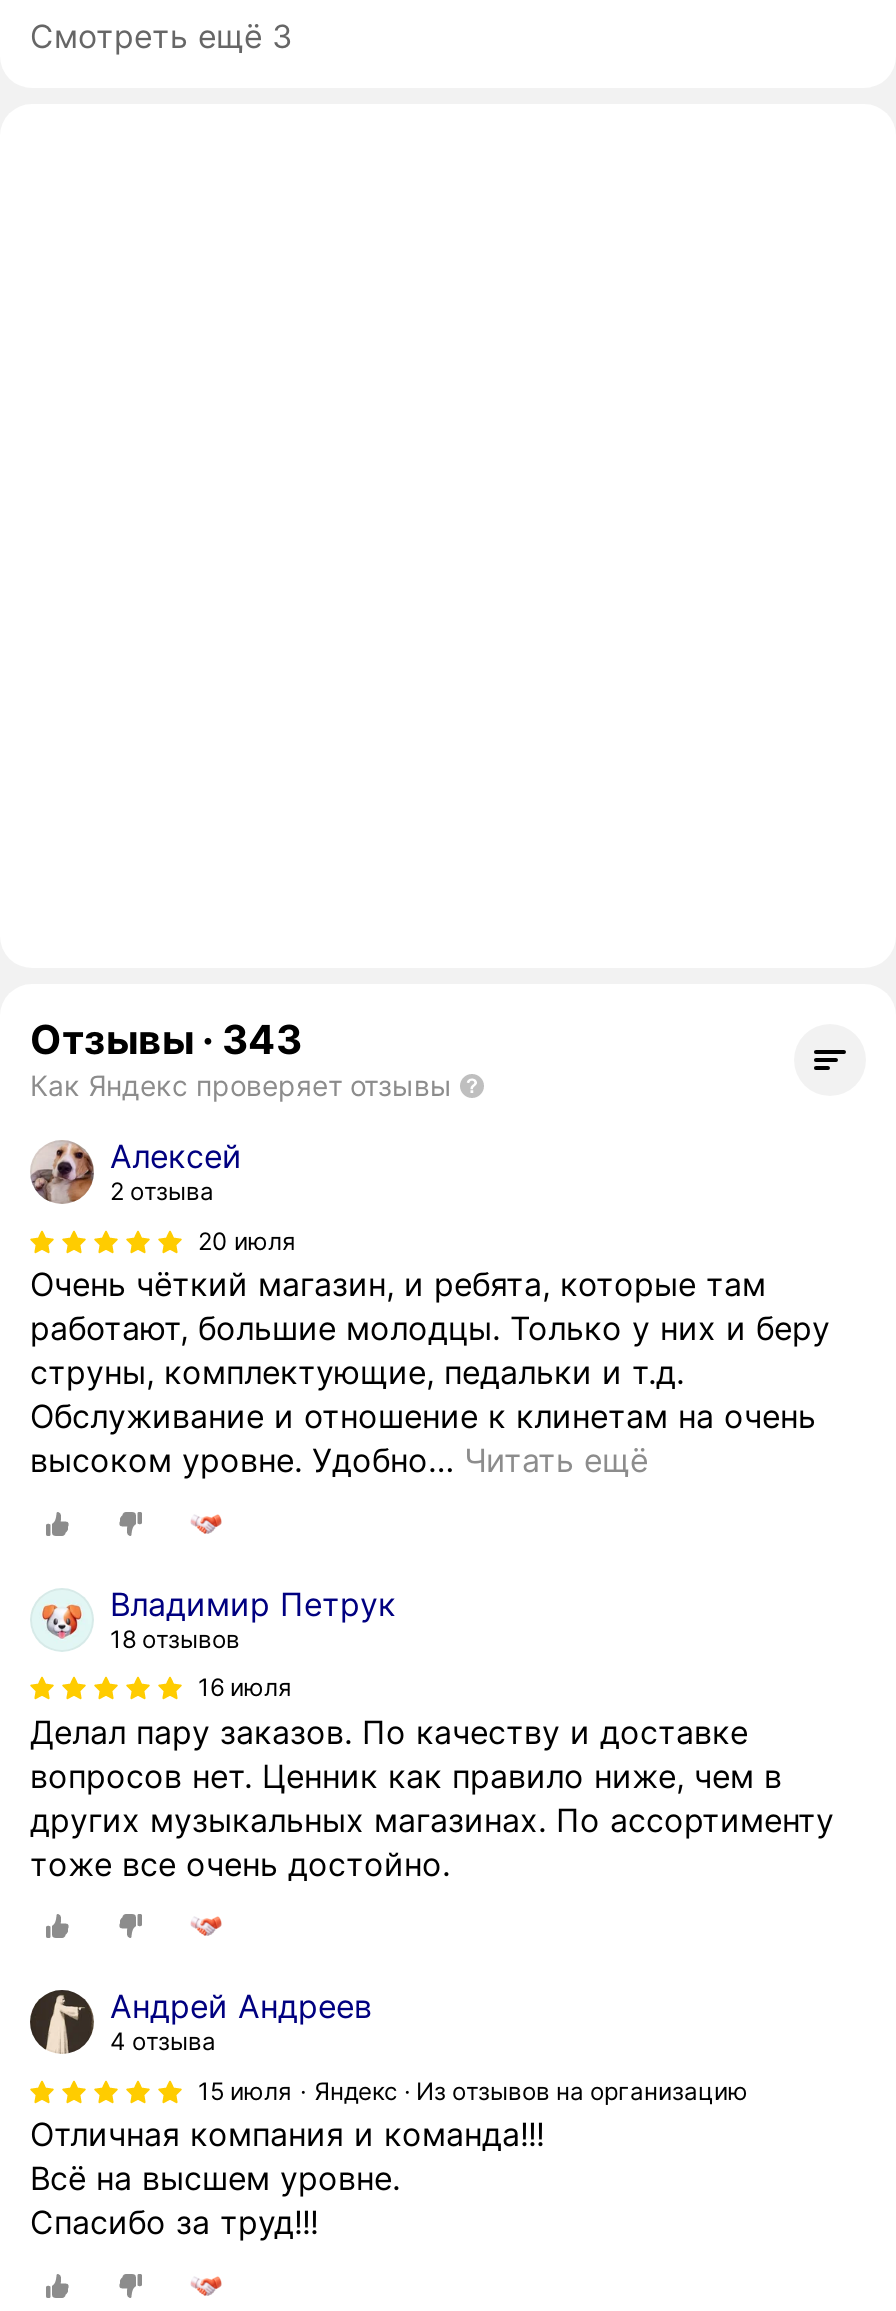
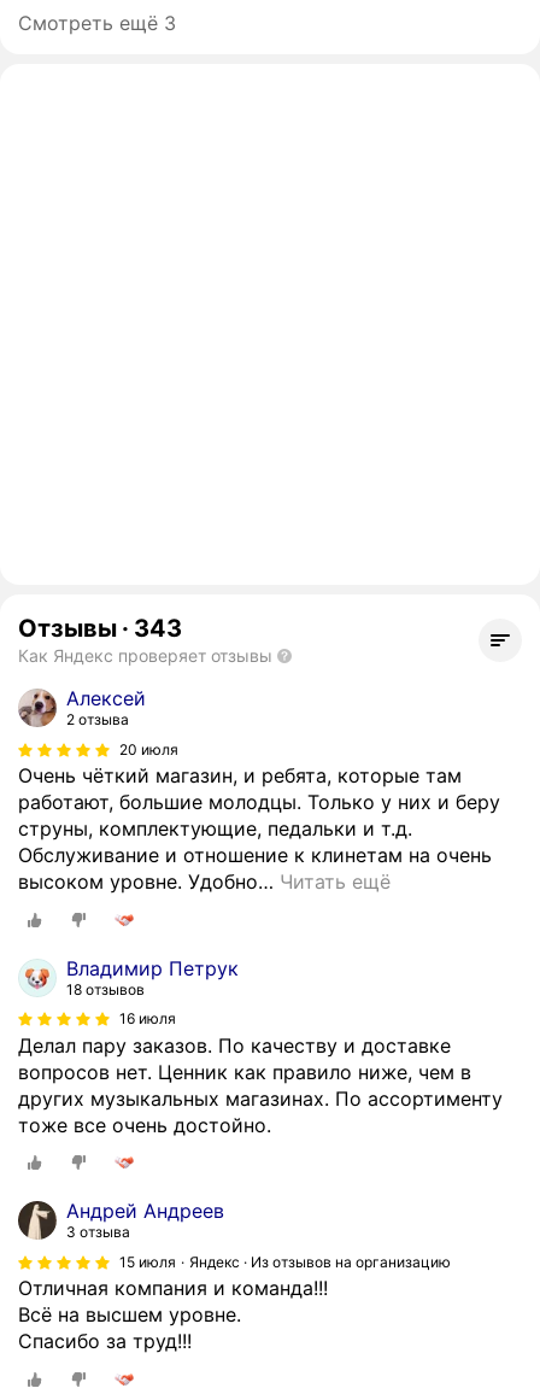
[110,2027,216,2057] 4 отзыва -> [66,1223,130,1241] 3 отзыва

